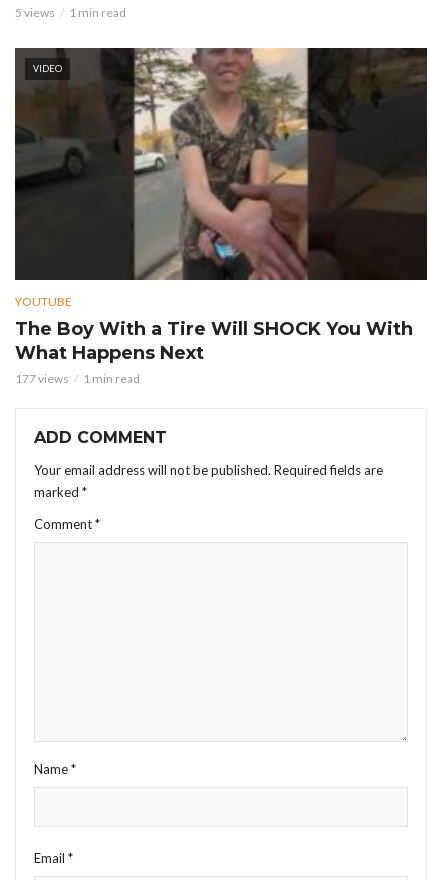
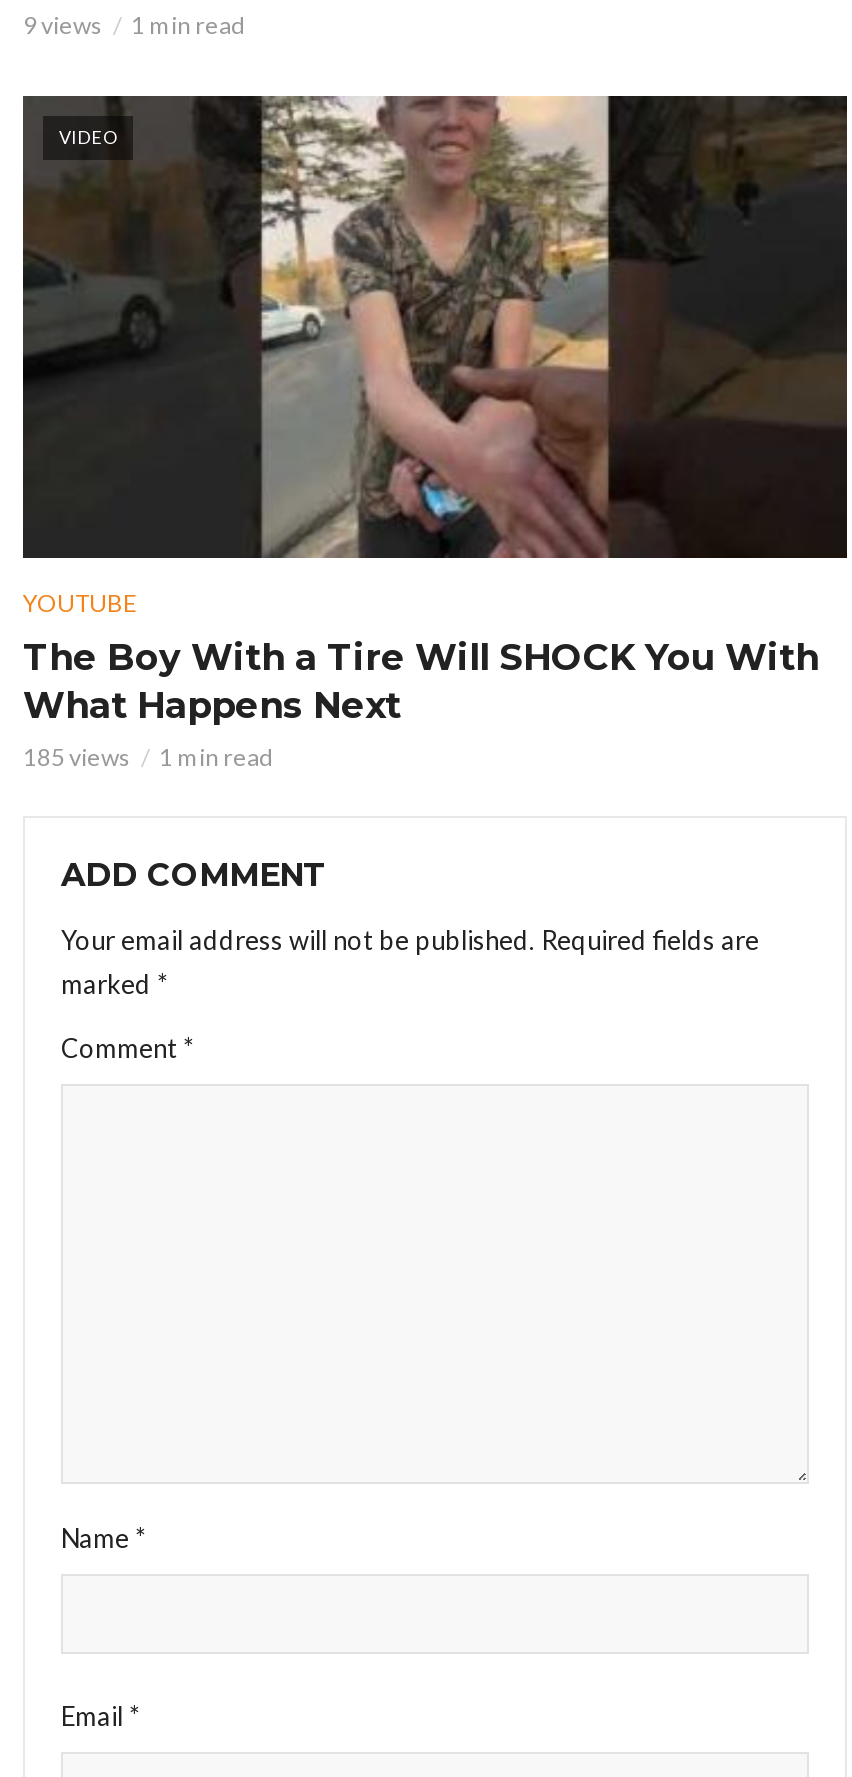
[15,5,126,20] 5 views 1 min read -> [23,10,245,40] 9 views 1 min read
[15,371,140,386] 177 views 1 min read -> [23,741,273,771] 185 views 1 min read

